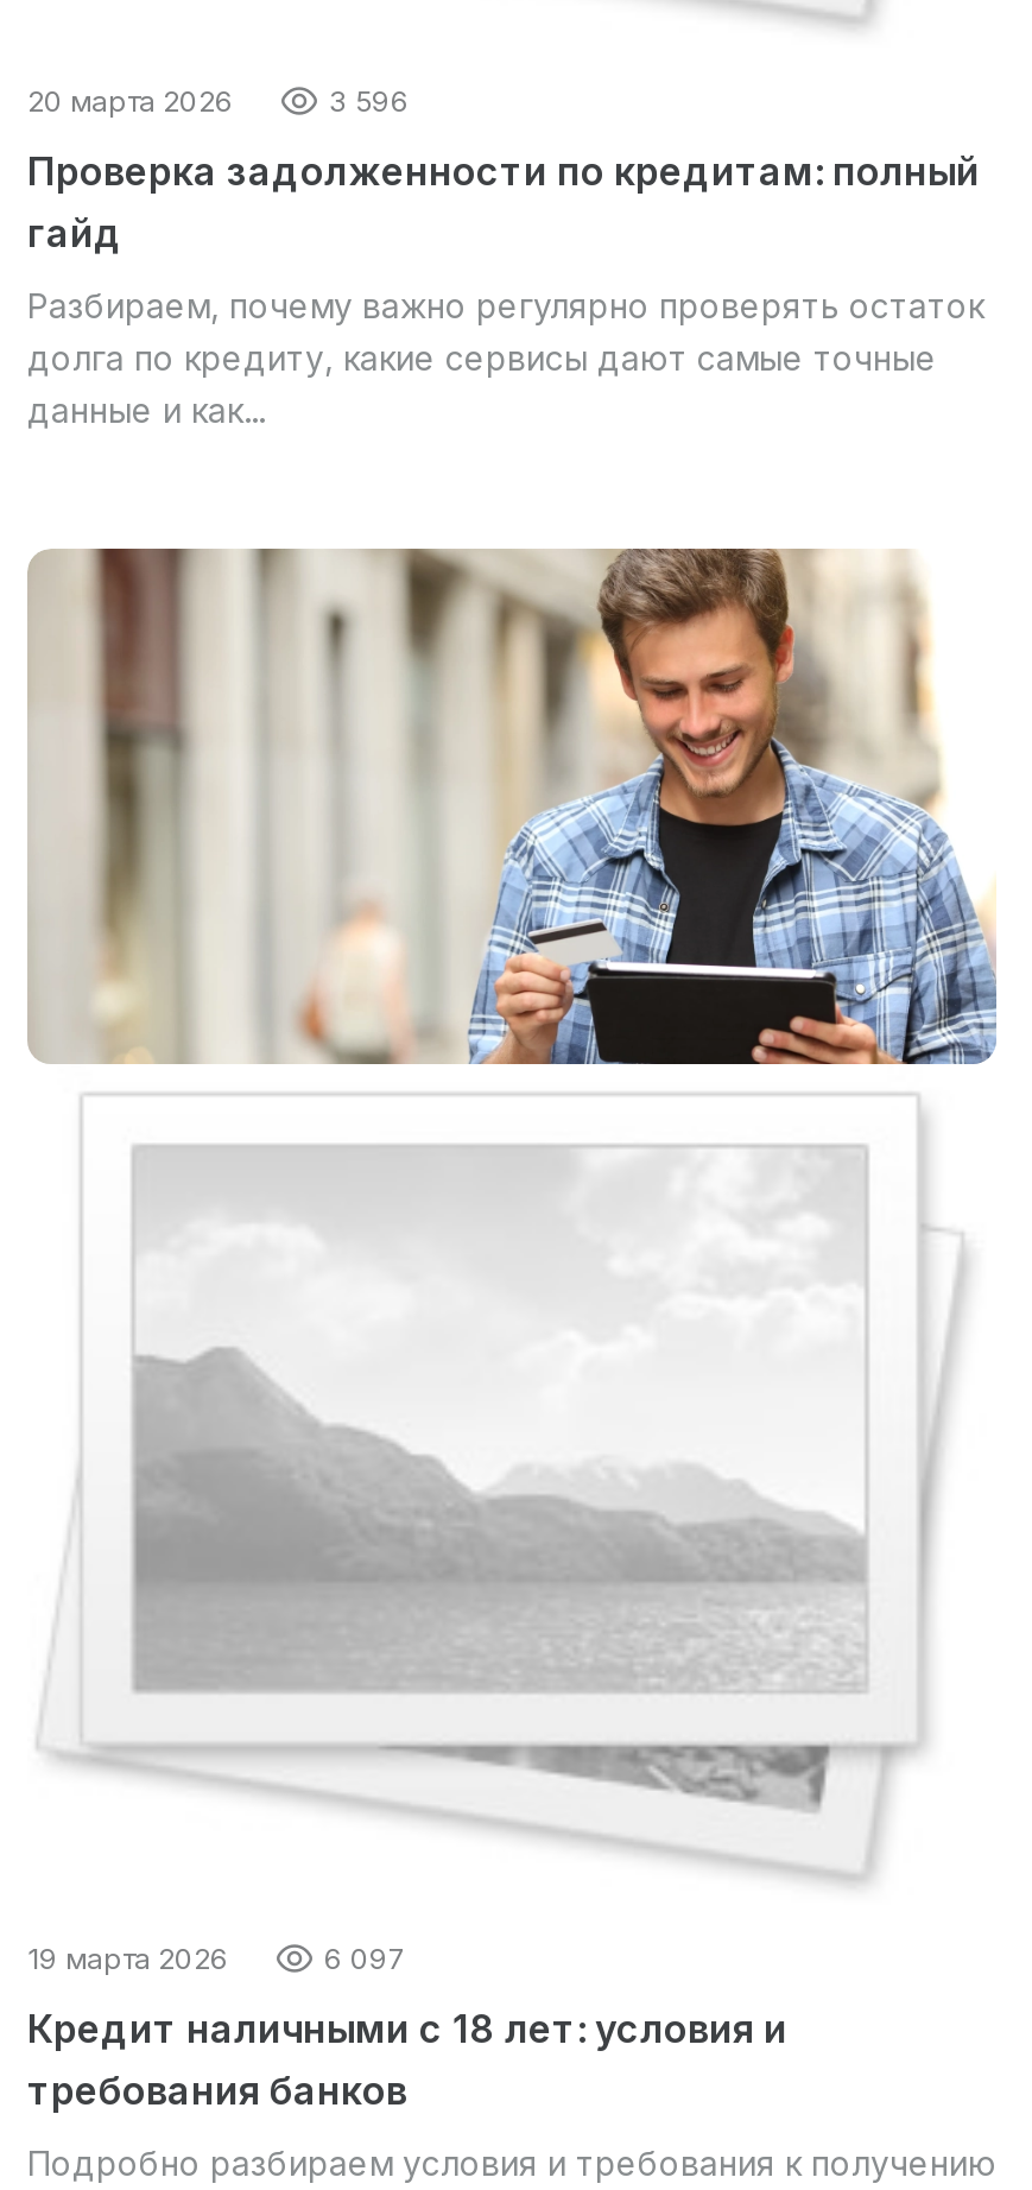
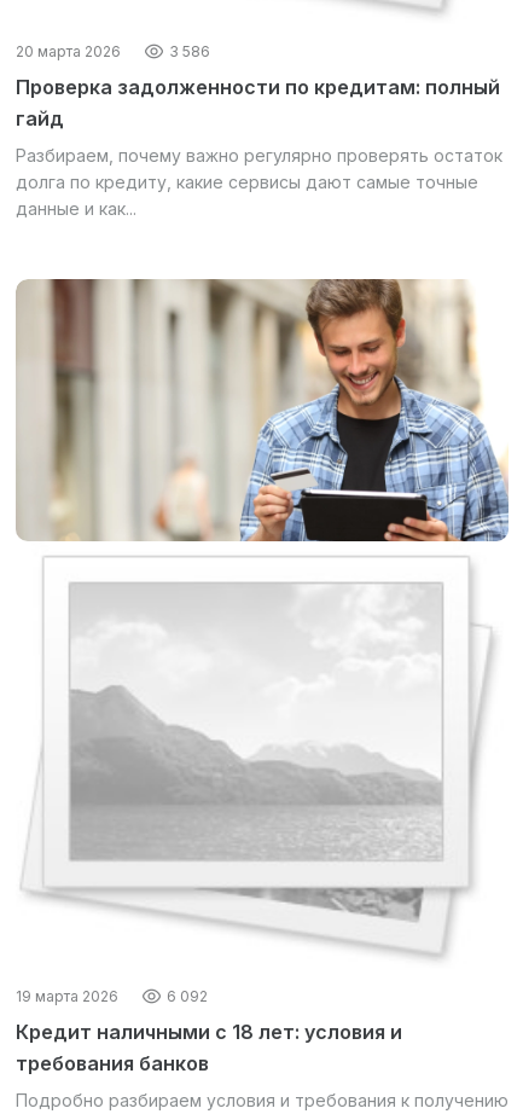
[329,82,410,118] 3 596 -> [169,42,210,60] 3 586
[324,1942,407,1977] 6 097 -> [167,988,208,1006] 6 092

